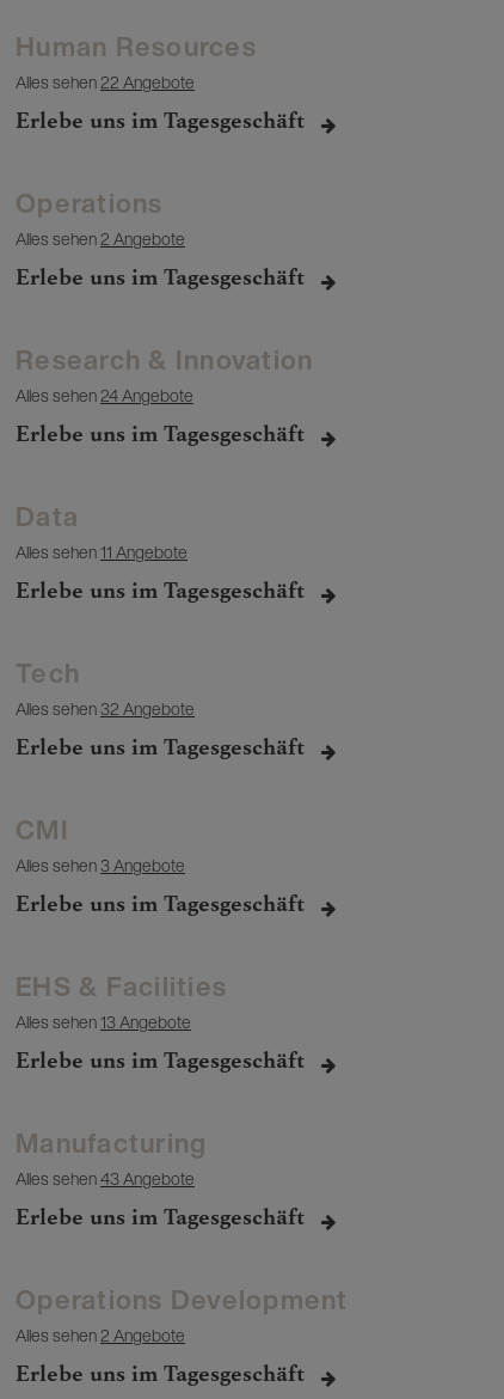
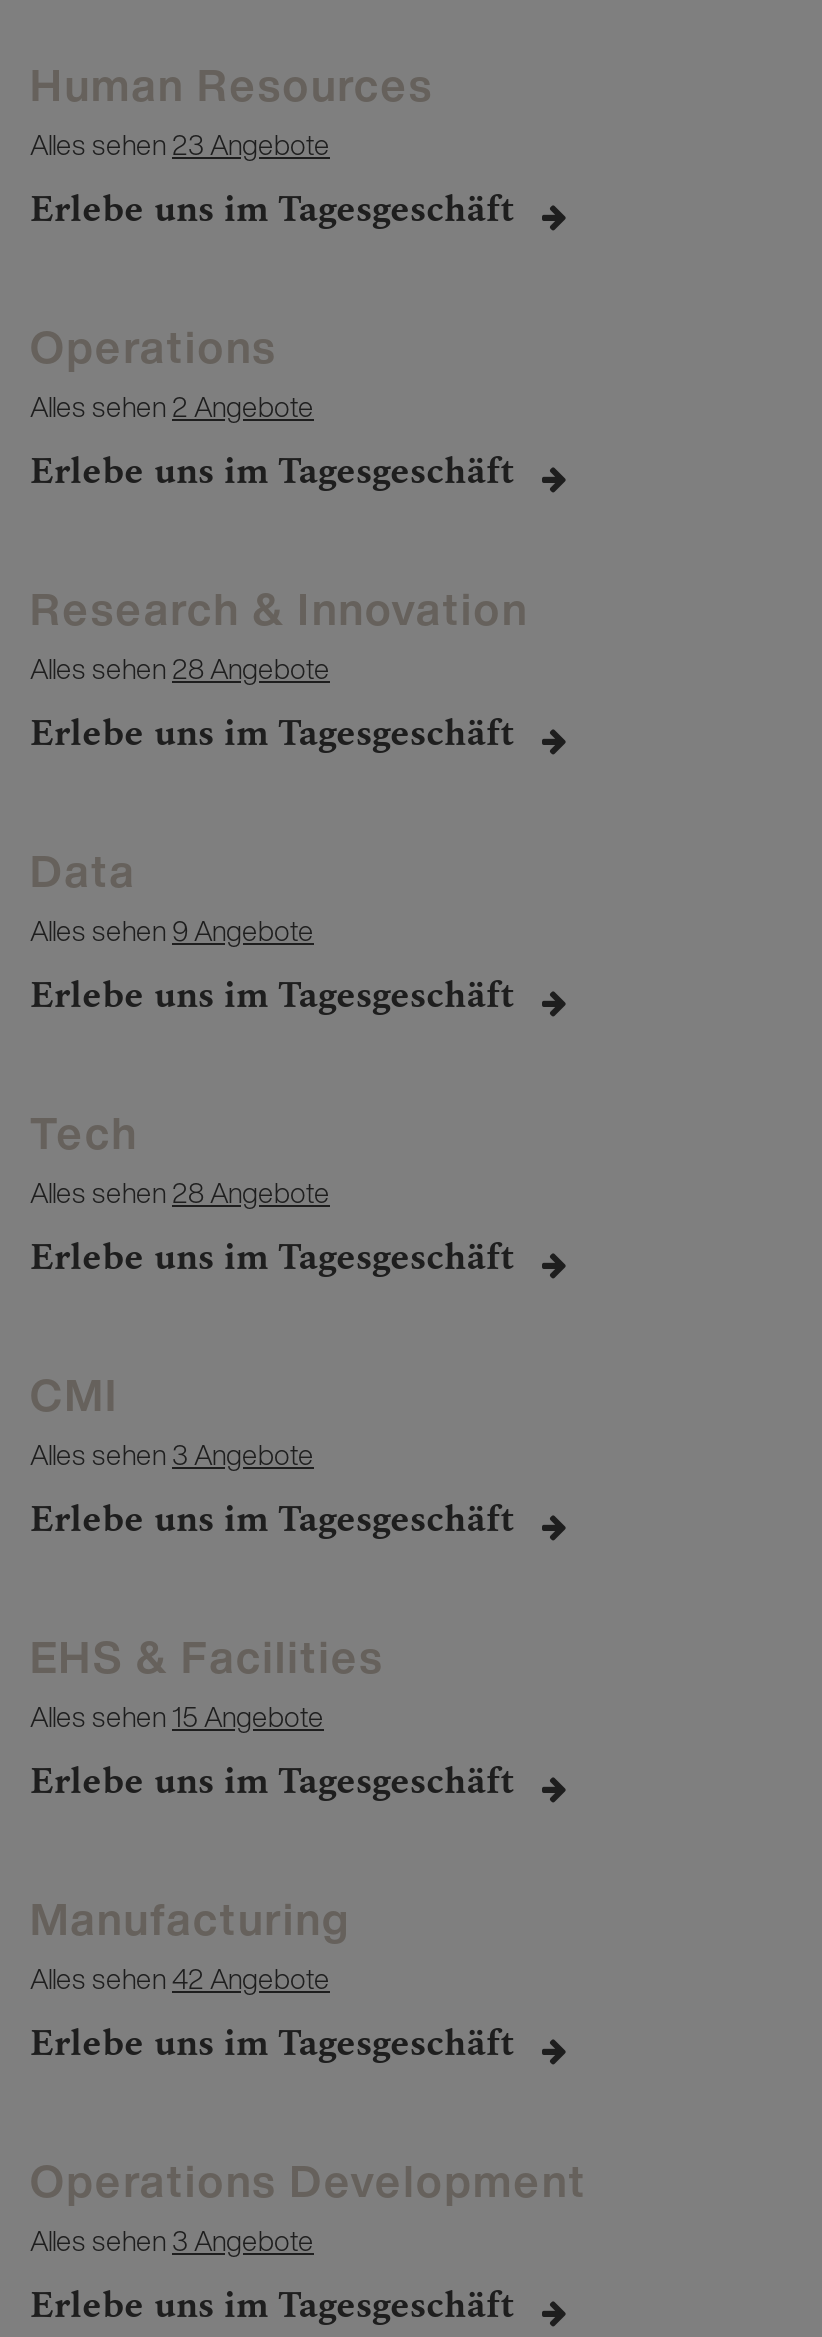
[16,69,195,94] Alles sehen 22 Angebote -> [30,123,330,165] Alles sehen 23 Angebote
[16,383,193,408] Alles sehen 24 Angebote -> [30,647,330,689] Alles sehen 28 Angebote
[16,539,188,564] Alles sehen 11 Angebote -> [30,909,314,951] Alles sehen 9 Angebote
[16,696,195,721] Alles sehen 32 Angebote -> [30,1171,330,1213] Alles sehen 28 Angebote
[16,1009,191,1034] Alles sehen 13 Angebote -> [30,1695,324,1737] Alles sehen 15 Angebote
[16,1166,195,1191] Alles sehen 43 Angebote -> [30,1957,330,1999] Alles sehen 42 Angebote
[16,1322,185,1348] Alles sehen 2 Angebote -> [30,2219,314,2261] Alles sehen 3 Angebote

